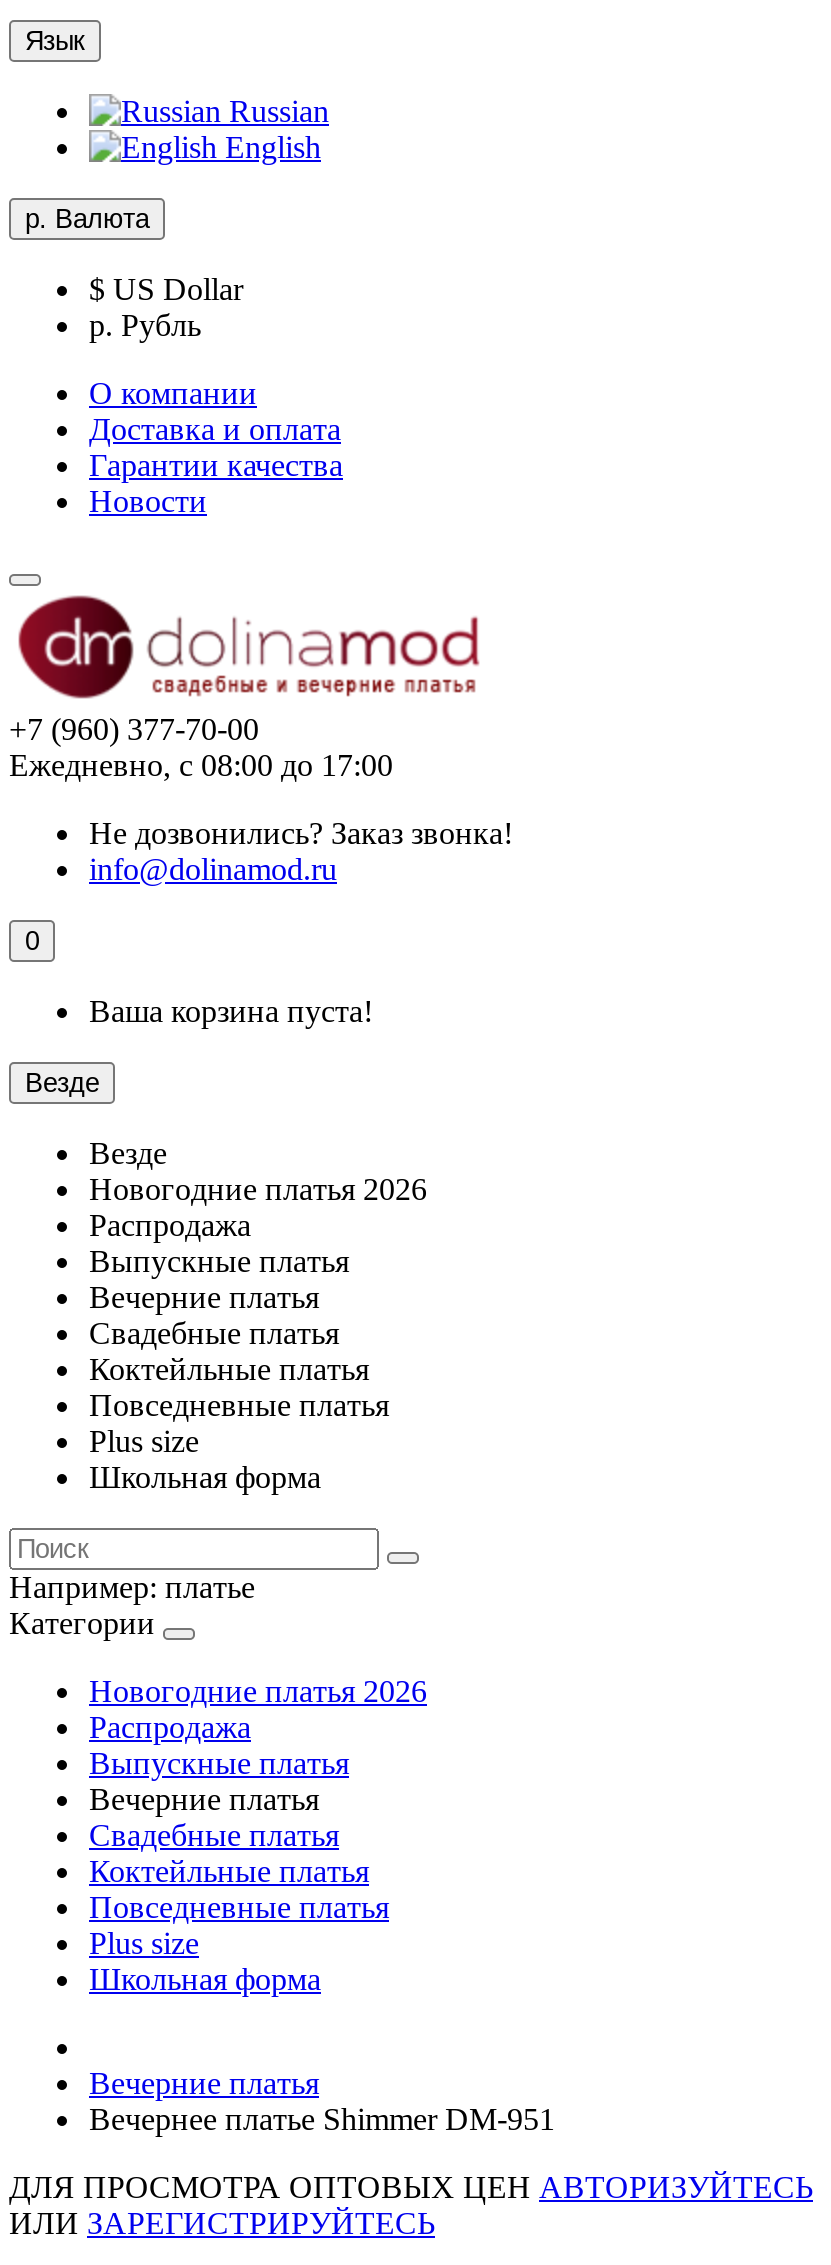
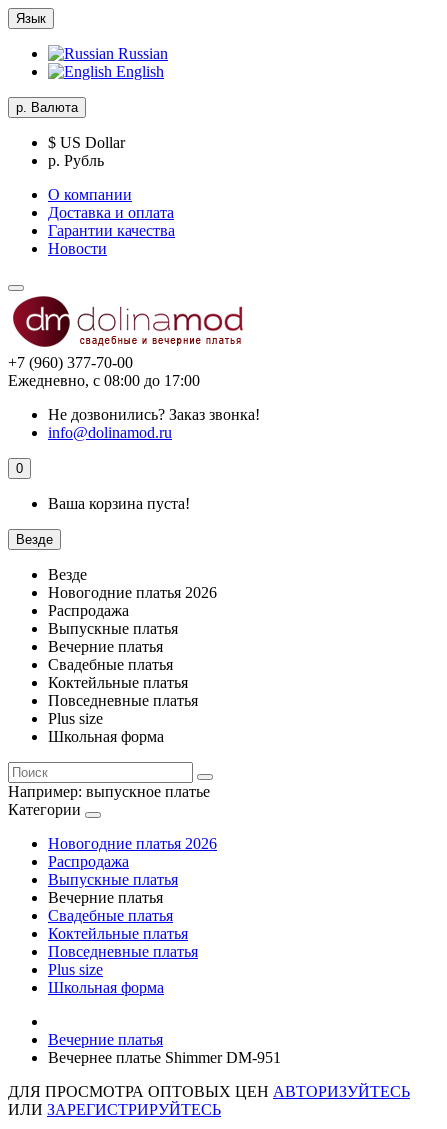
[9,1570,255,1604] Например:платье -> [8,783,210,800] Например:выпускное платье

